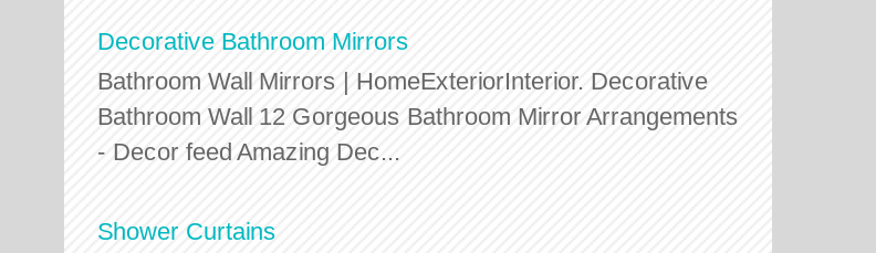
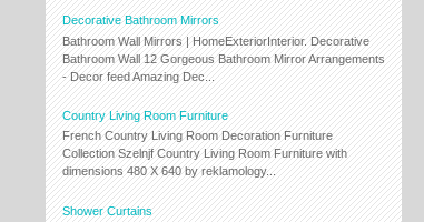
none -> [62,109,347,178] Country Living Room Furniture | French Country Living Room Decoration Furniture | Collection Szelnjf Country Living Room Furniture with | dimensions 480 X 640 by reklamology...

